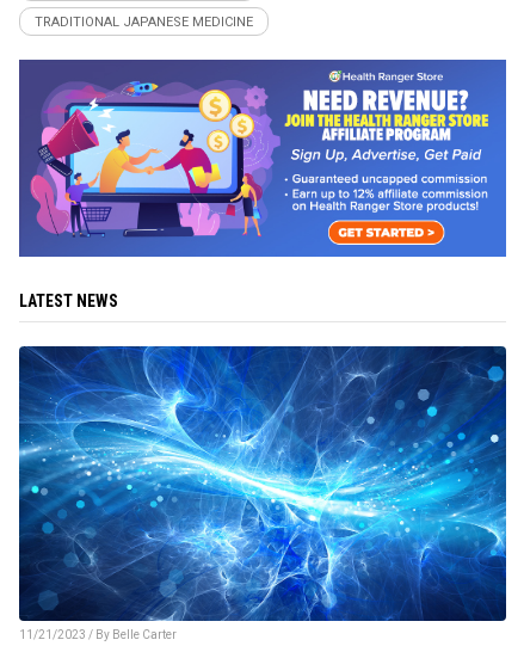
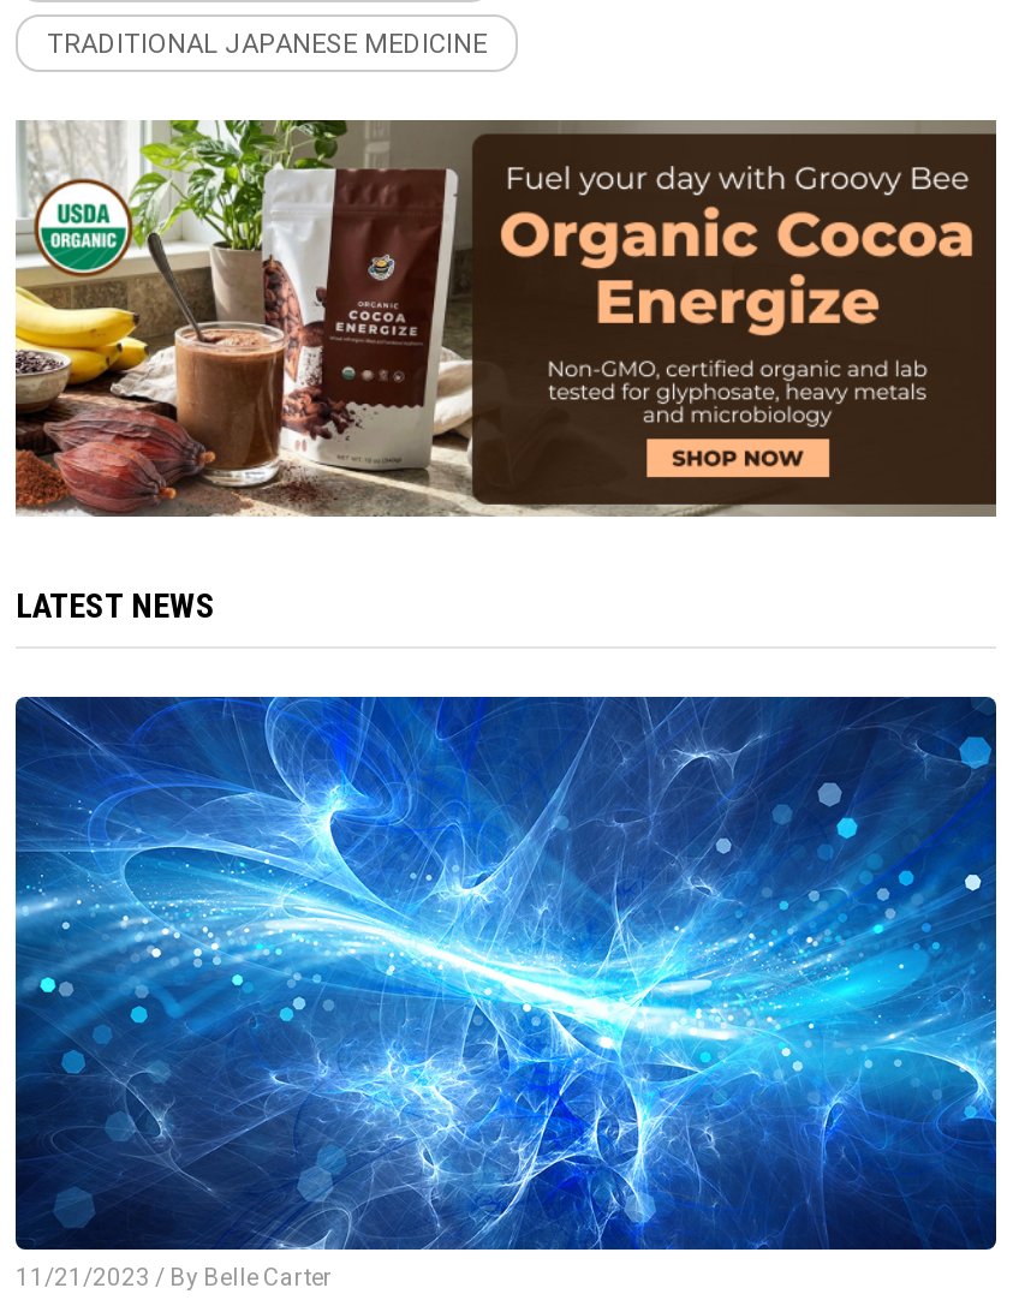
[18,59,507,258] [image] -> [13,118,999,519] [image]

